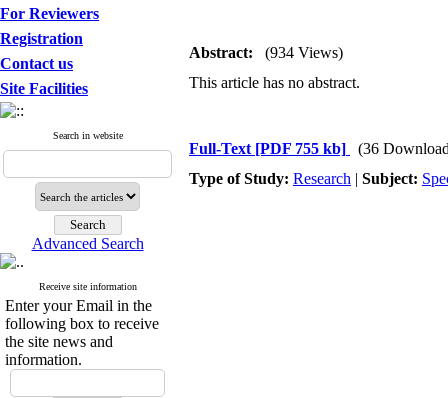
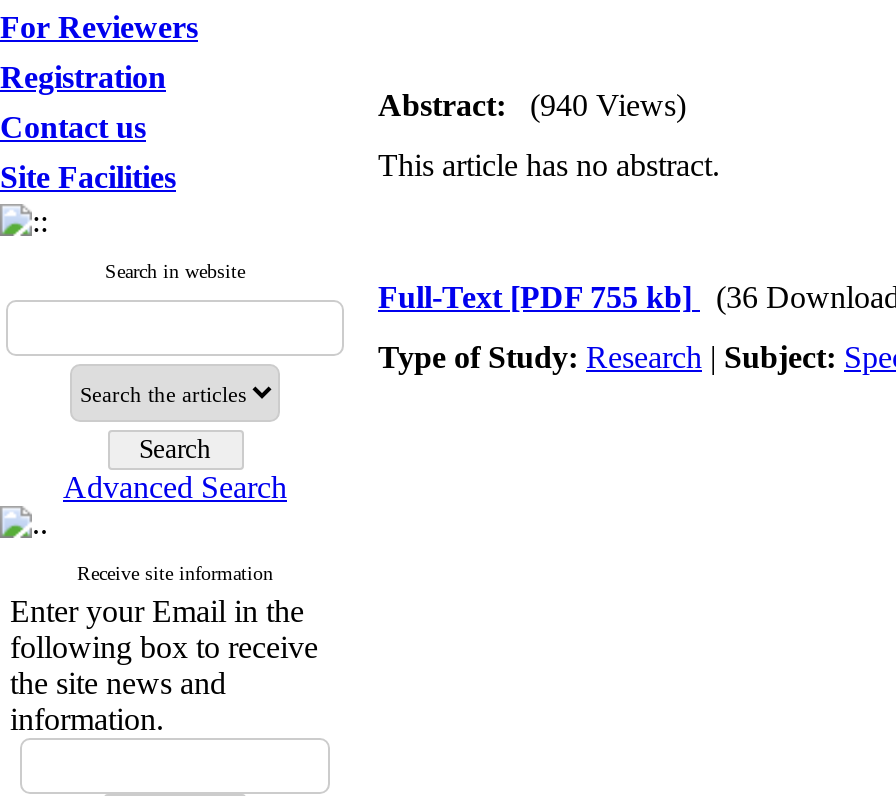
[189,44,343,61] Abstract: (934 Views) -> [378,88,686,122] Abstract: (940 Views)

